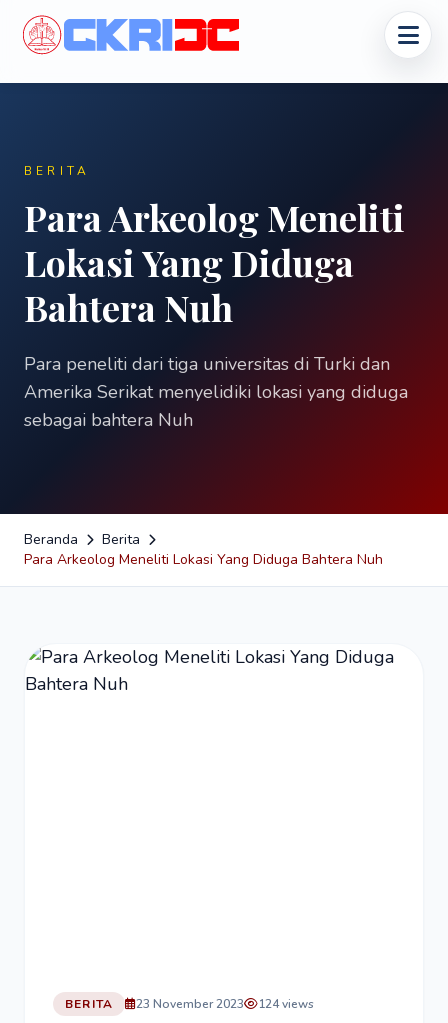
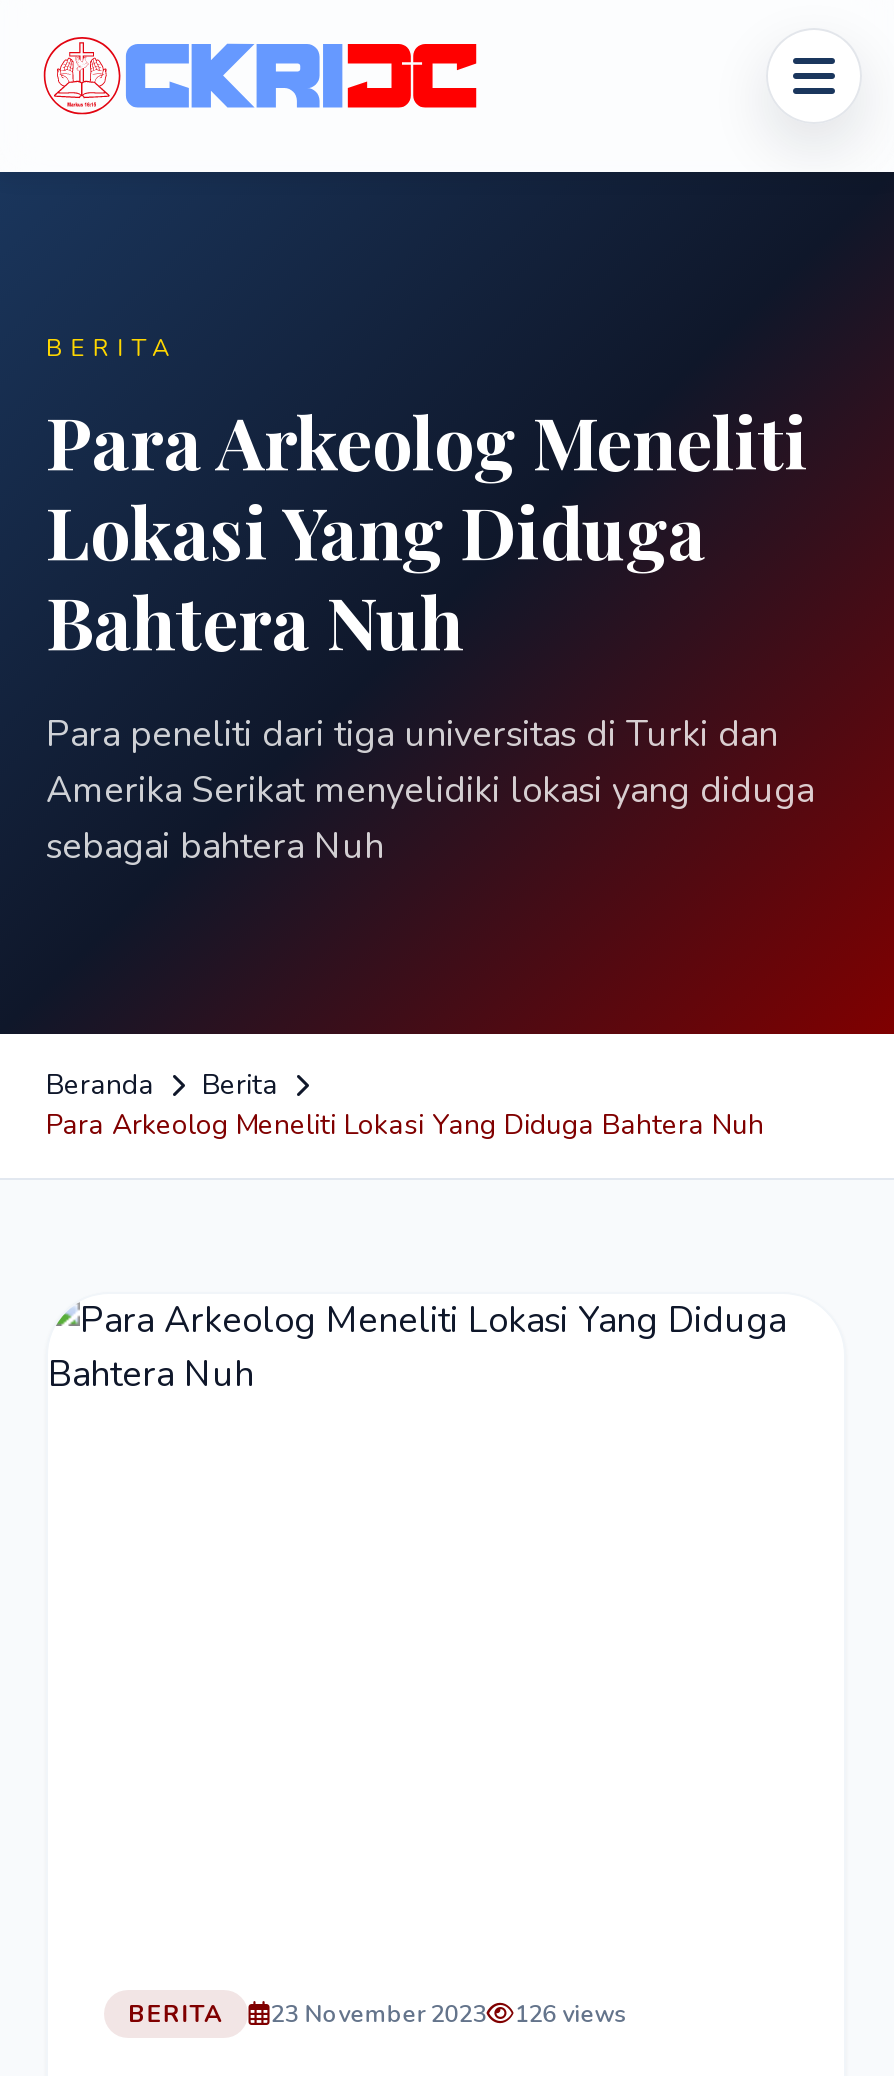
[65,996,314,1012] BERITA 23 November 2023 124 views -> [128,1998,626,2030] BERITA 23 November 2023 126 views

